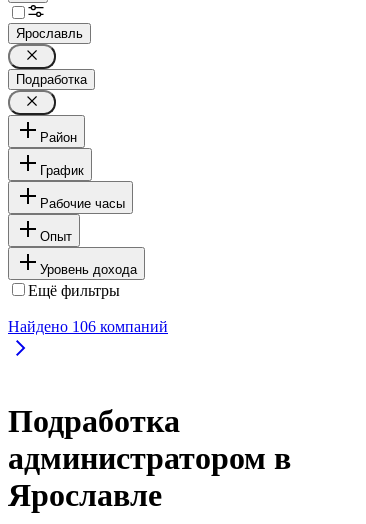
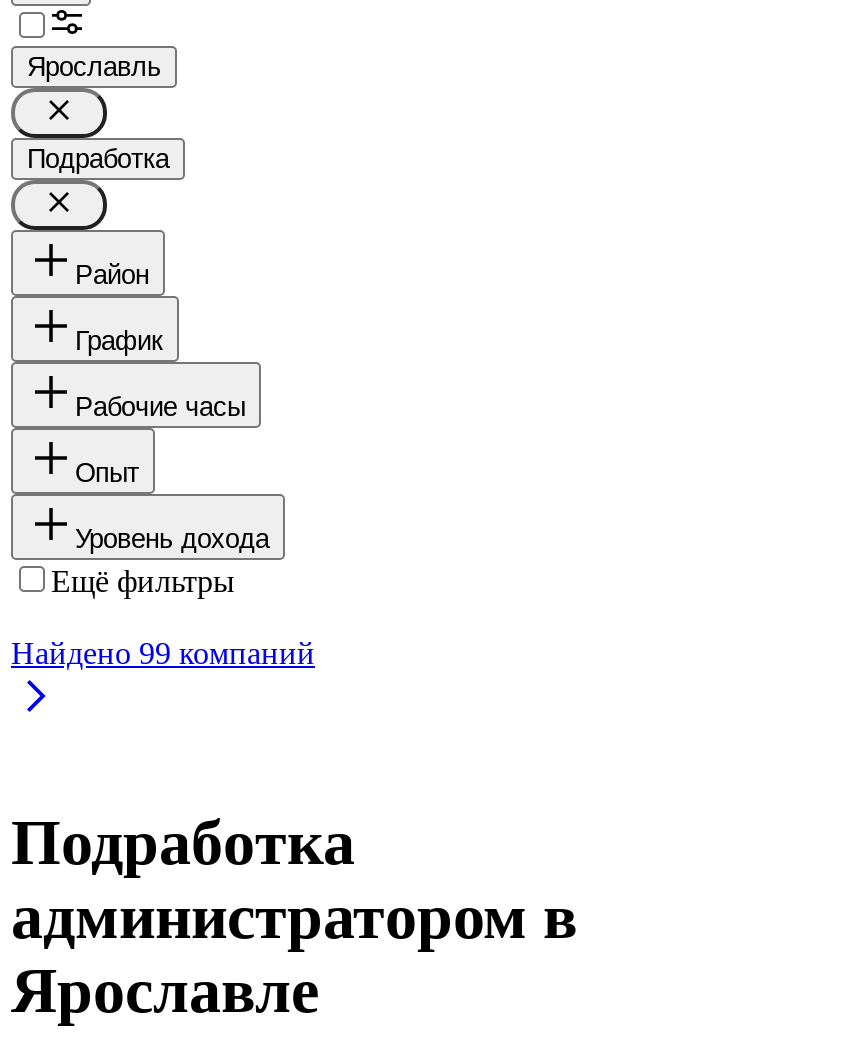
[8,318,168,335] Найдено 106 компаний -> [11,635,315,669] Найдено 99 компаний

